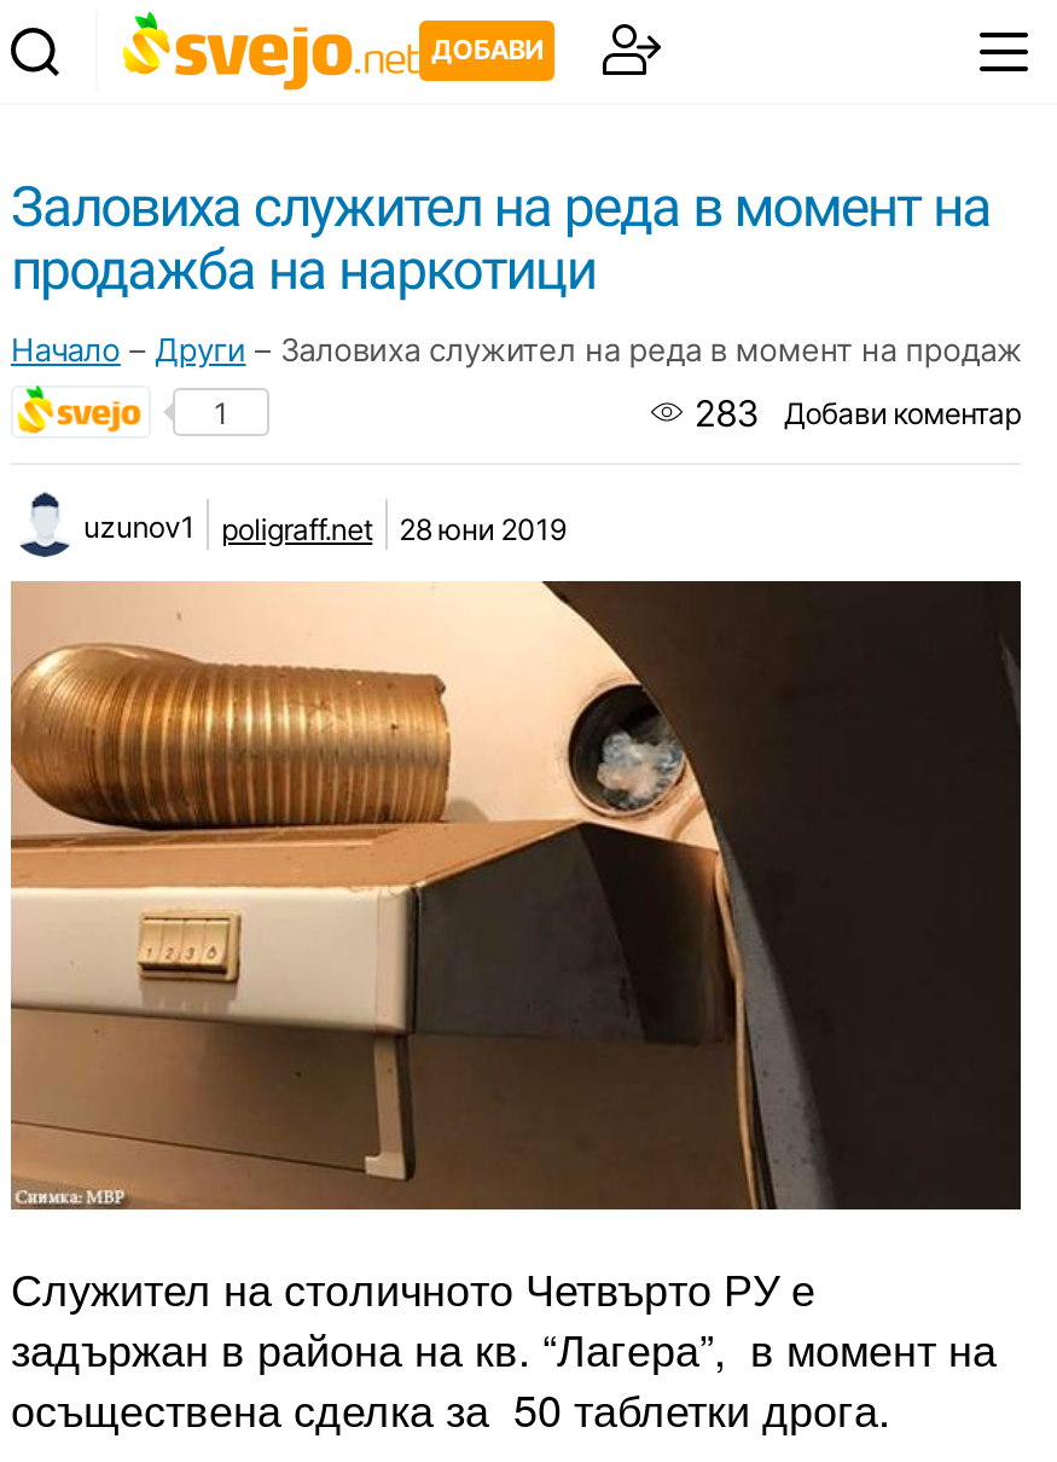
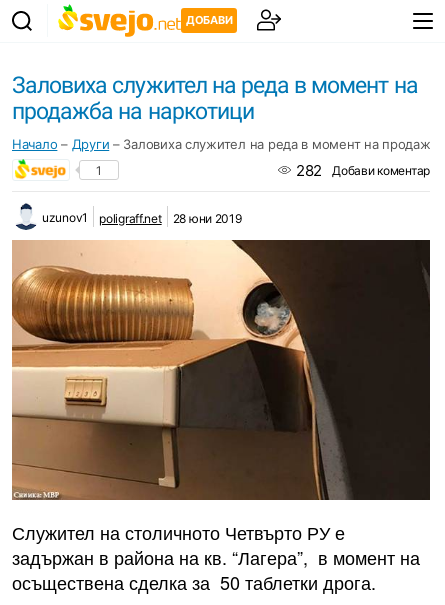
[694,389,1021,435] 283 Добави коментар -> [296,161,430,180] 282 Добави коментар

